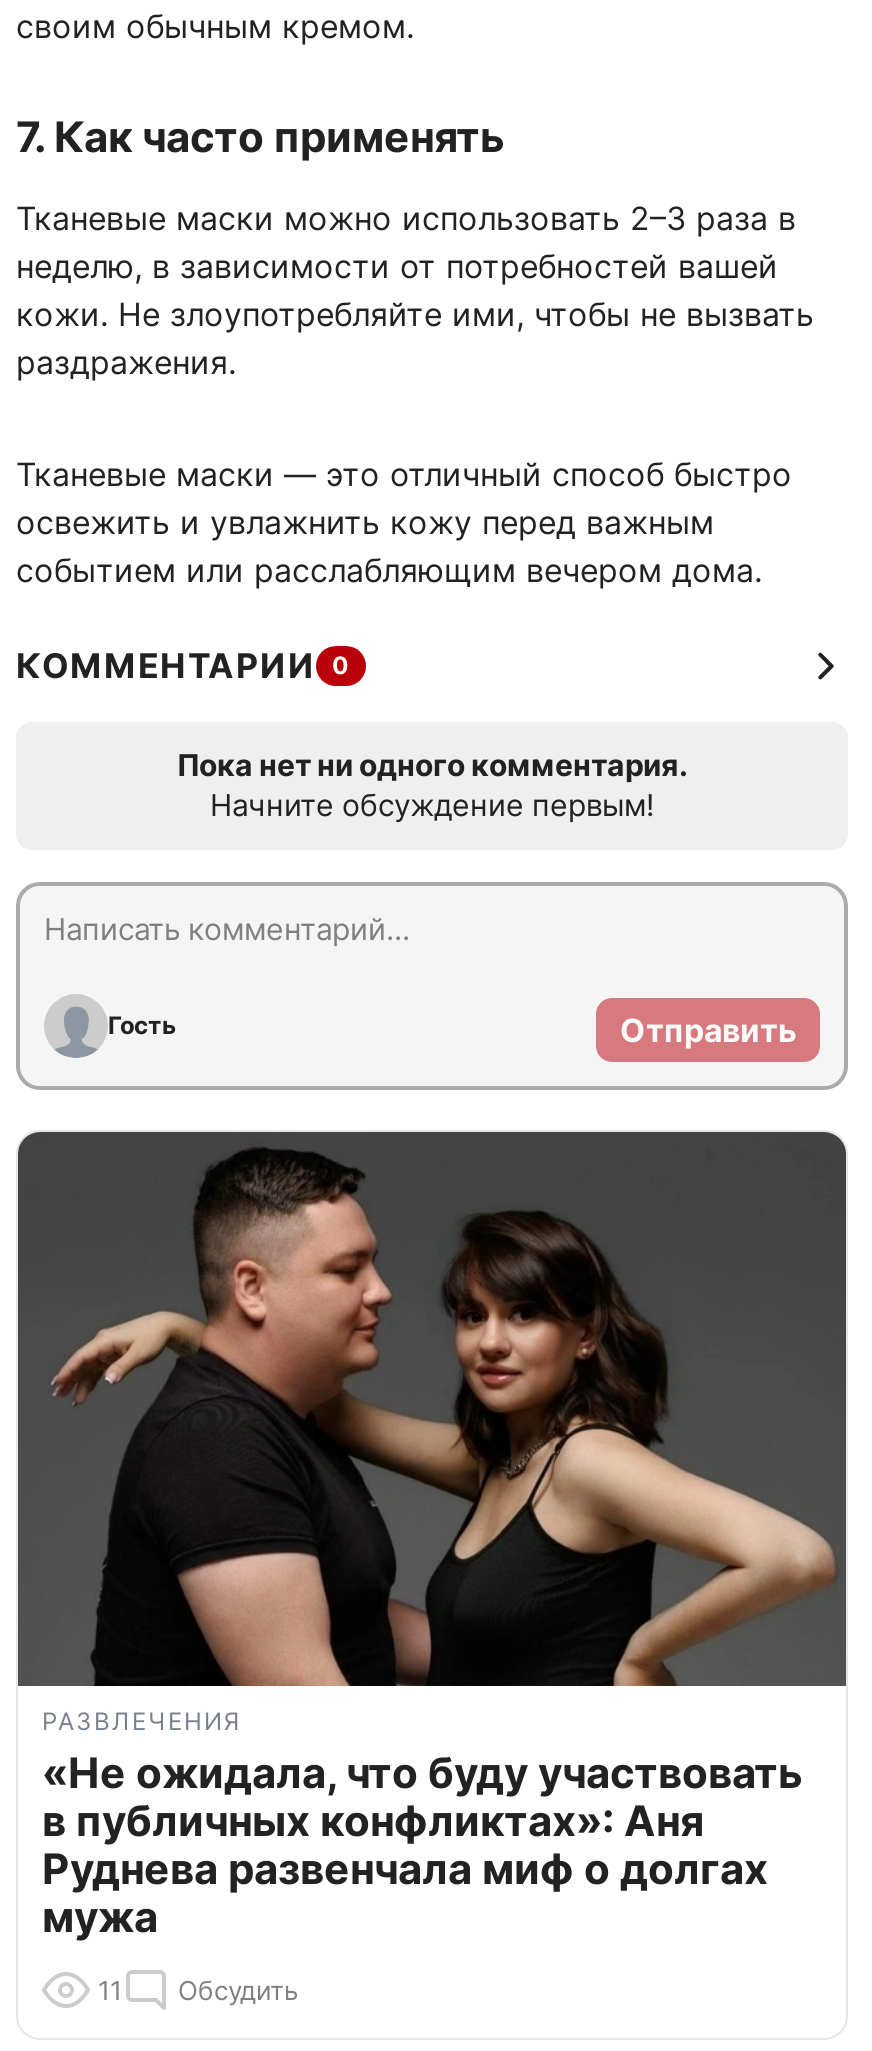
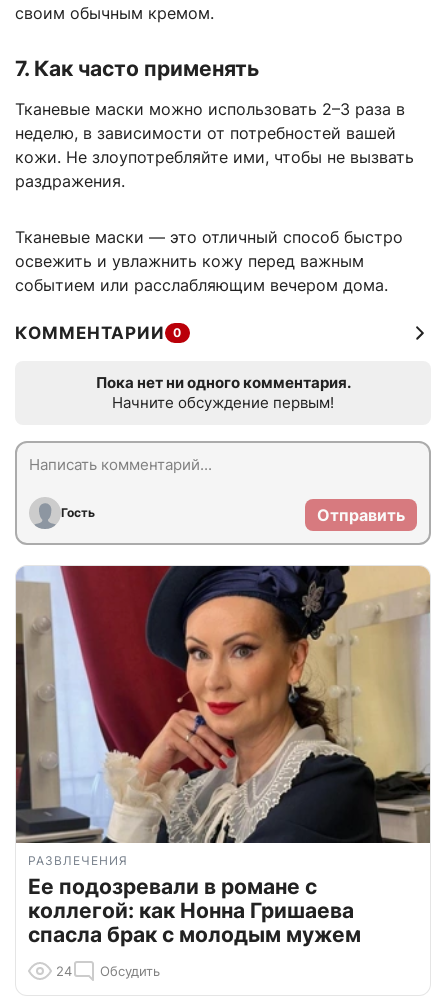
[16,1130,848,1941] [image] | «Не ожидала, что буду участвовать | в публичных конфликтах»: Аня | Руднева развенчала миф о долгах | мужа -> [16,566,431,947] [image] | Ее подозревали в романе с | коллегой: как Нонна Гришаева | спасла брак с молодым мужем
[98,1973,298,2005] 11 Обсудить -> [56,963,160,979] 24 Обсудить

